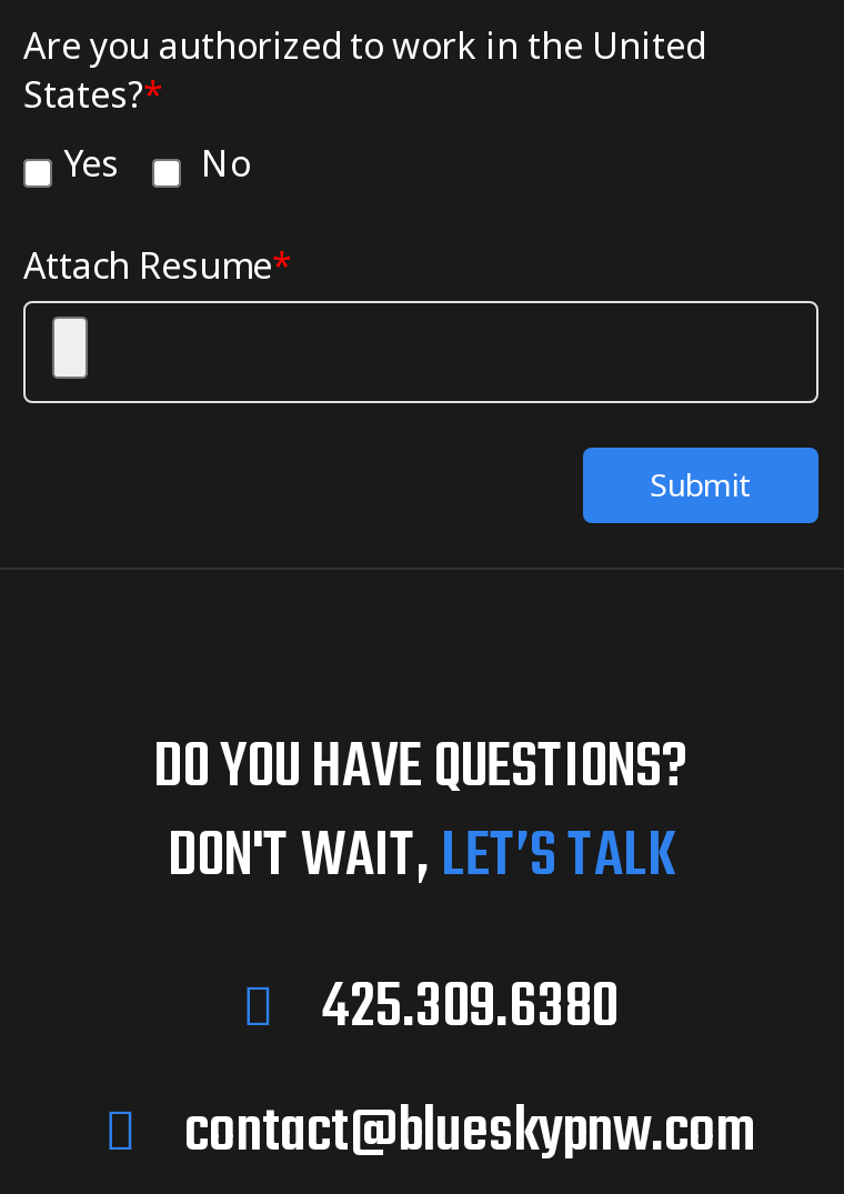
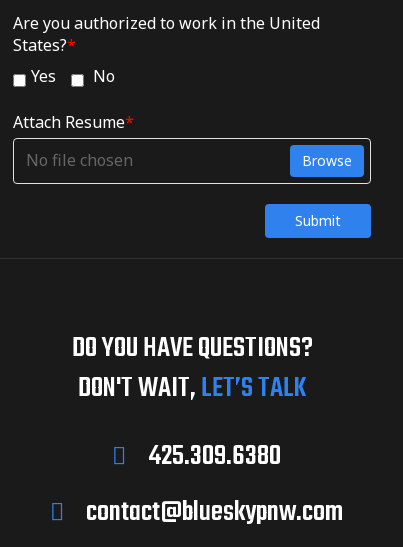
none -> [26,149,352,171] No file chosen | Browse

